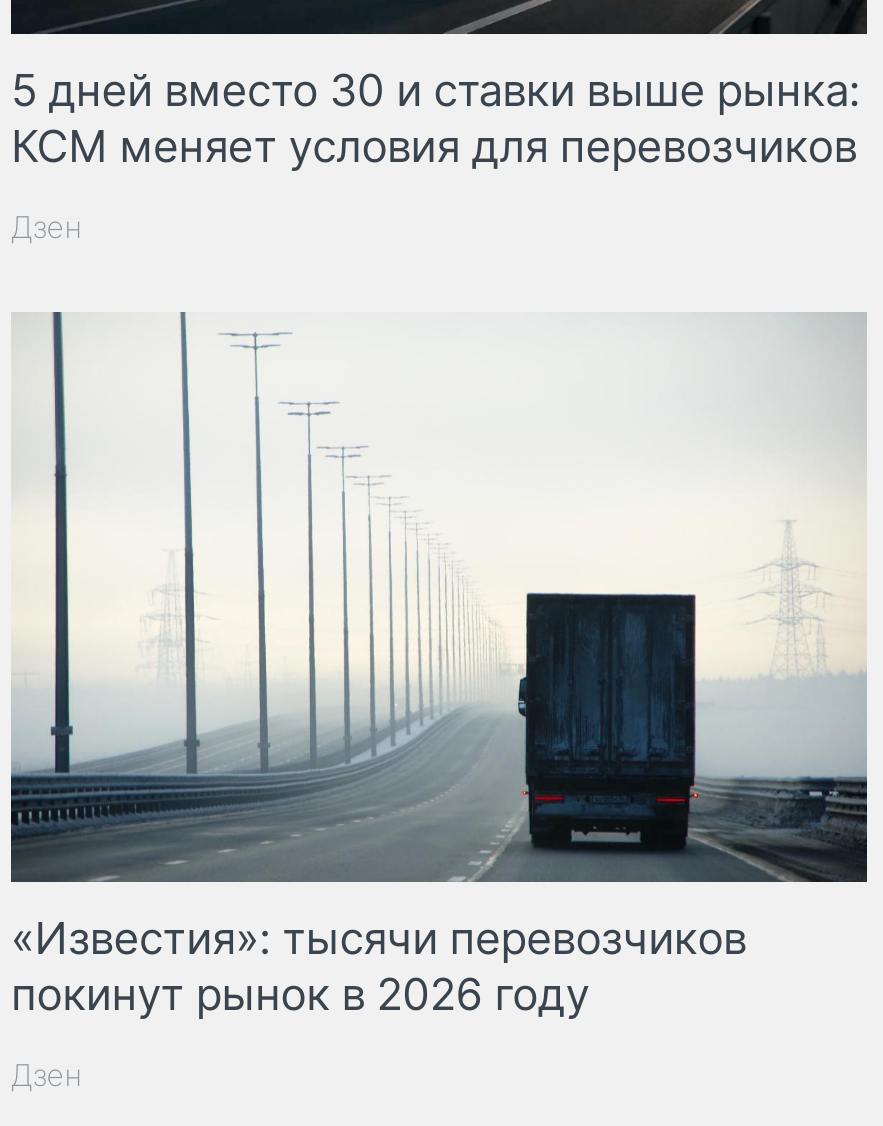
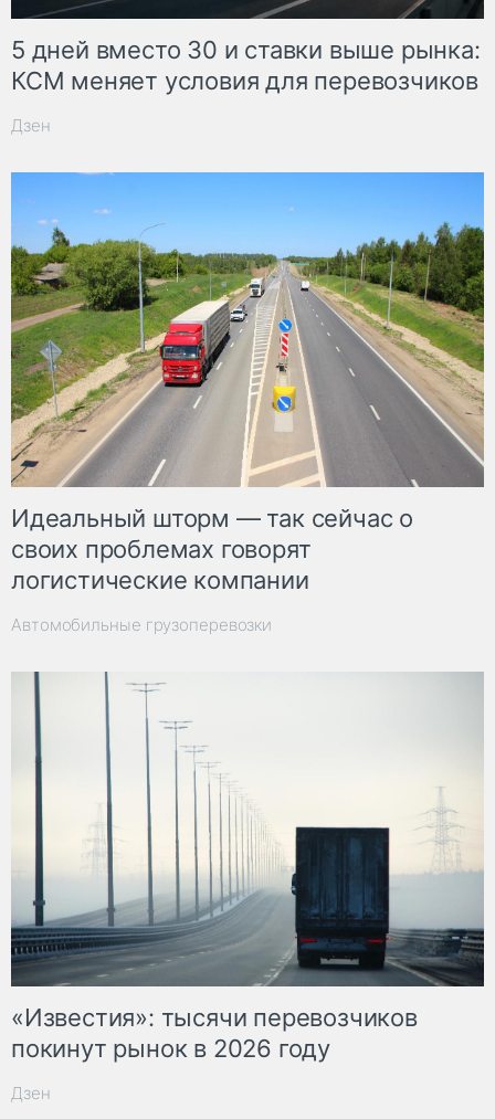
none -> [10,171,485,635] [image] | Идеальный шторм — так сейчас о | своих проблемах говорят | логистические компании | Автомобильные грузоперевозки

